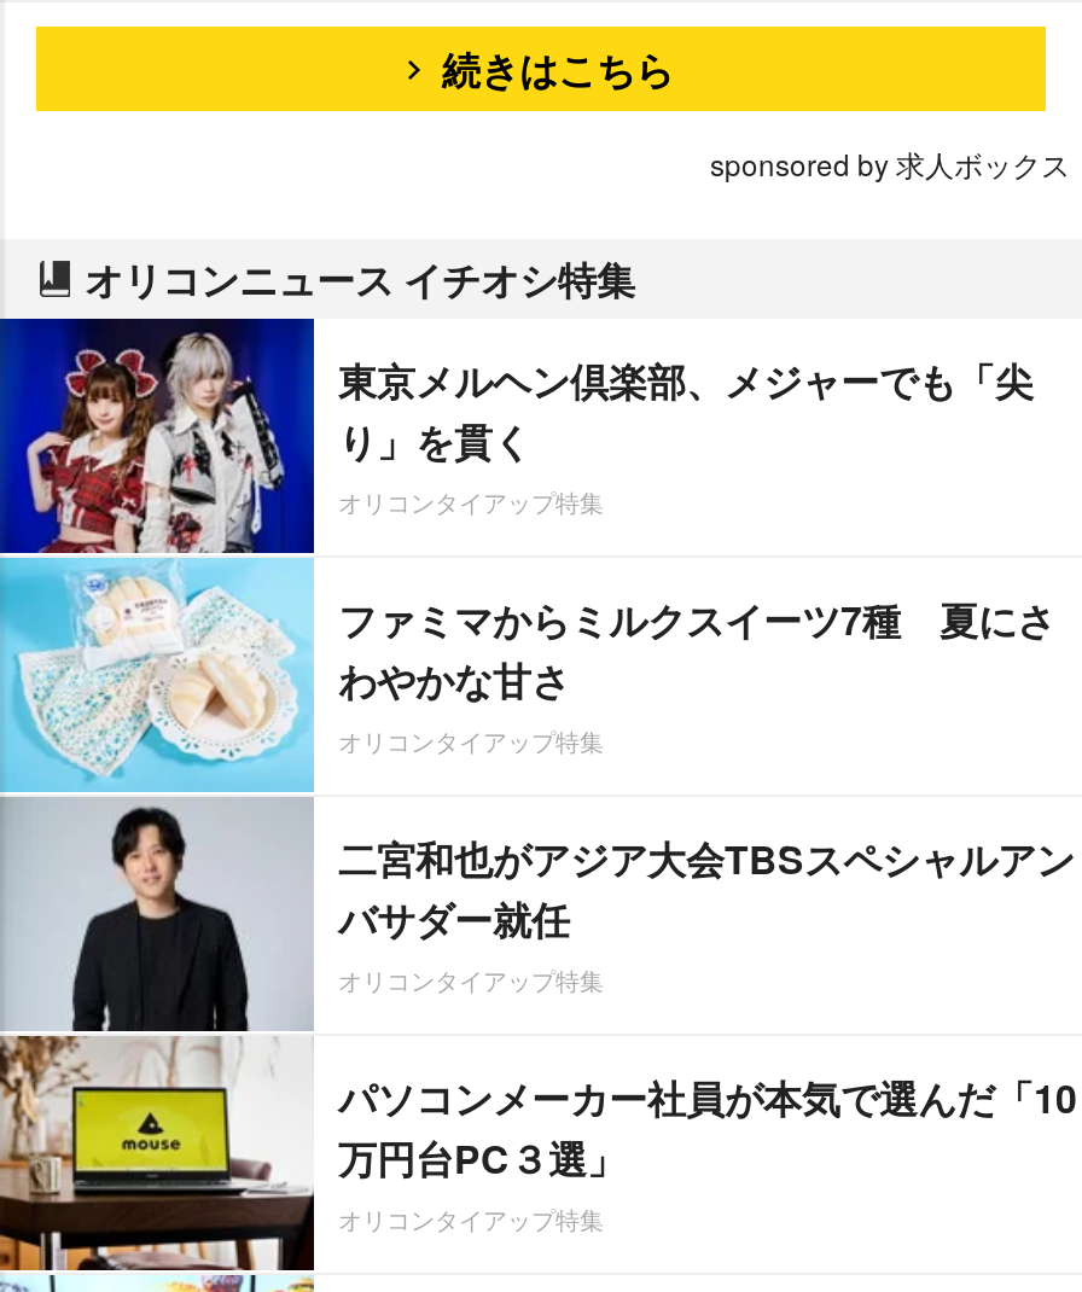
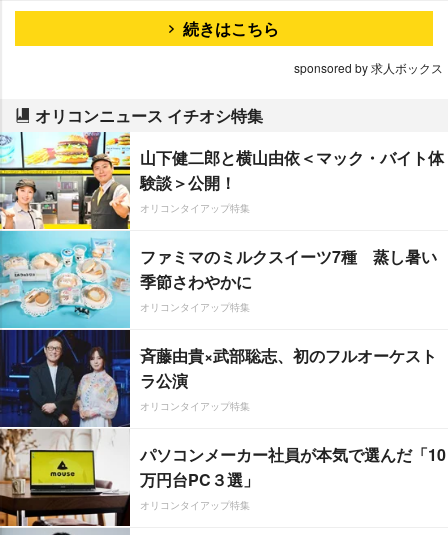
[7,316,1034,1034] [image] | 東京メルヘン倶楽部、メジャーでも「尖 | り」を貫く -> [3,131,444,428] [image] | 山下健二郎と横山由依＜マック・バイト体 | 験談＞公開！
[338,590,1055,706] ファミマからミルクスイーツ7種 夏にさ | わやかな甘さ -> [140,244,437,292] ファミマのミルクスイーツ7種 蒸し暑い | 季節さわやかに
[338,830,1075,945] 二宮和也がアジア大会TBSスペシャルアン | バサダー就任 -> [140,343,437,391] 斉藤由貴×武部聡志、初のフルオーケスト | ラ公演

